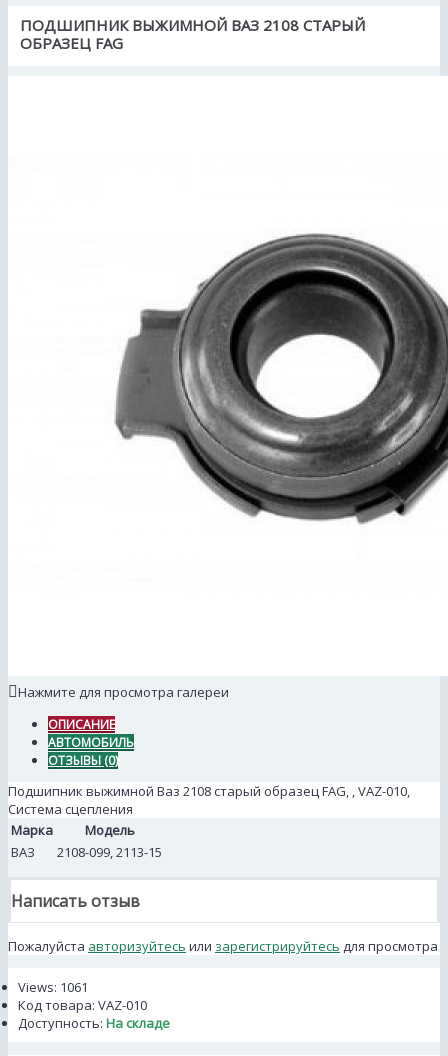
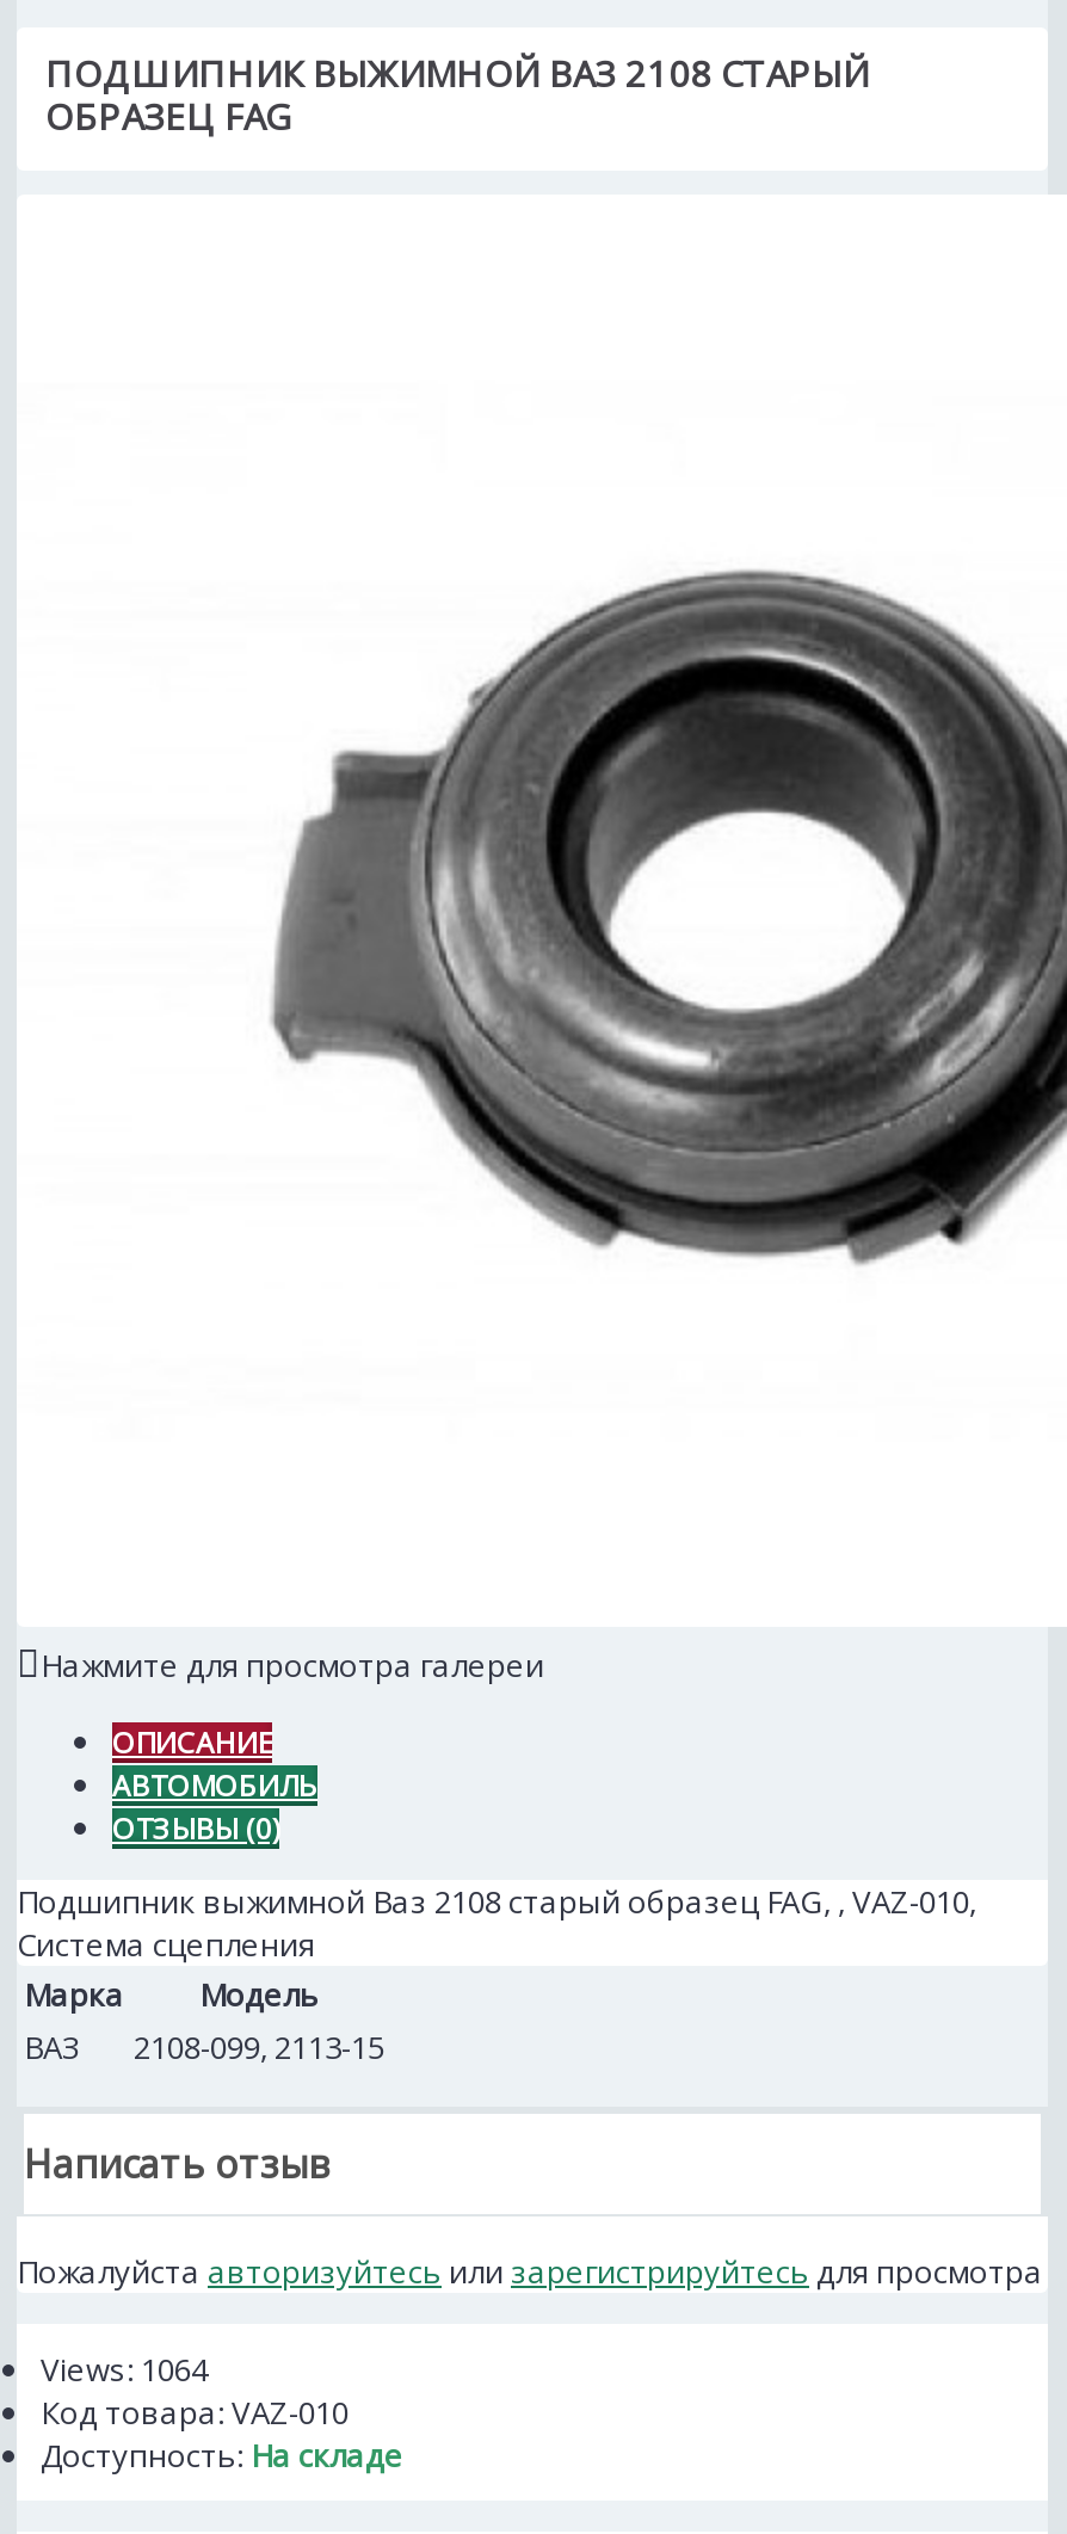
[18,978,88,996] Views: 1061 -> [41,2347,208,2390] Views: 1064

